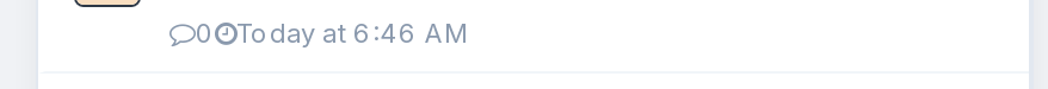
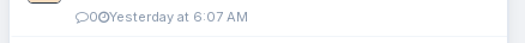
[236,17,468,50] Today at 6:46 AM -> [109,8,248,25] Yesterday at 6:07 AM

